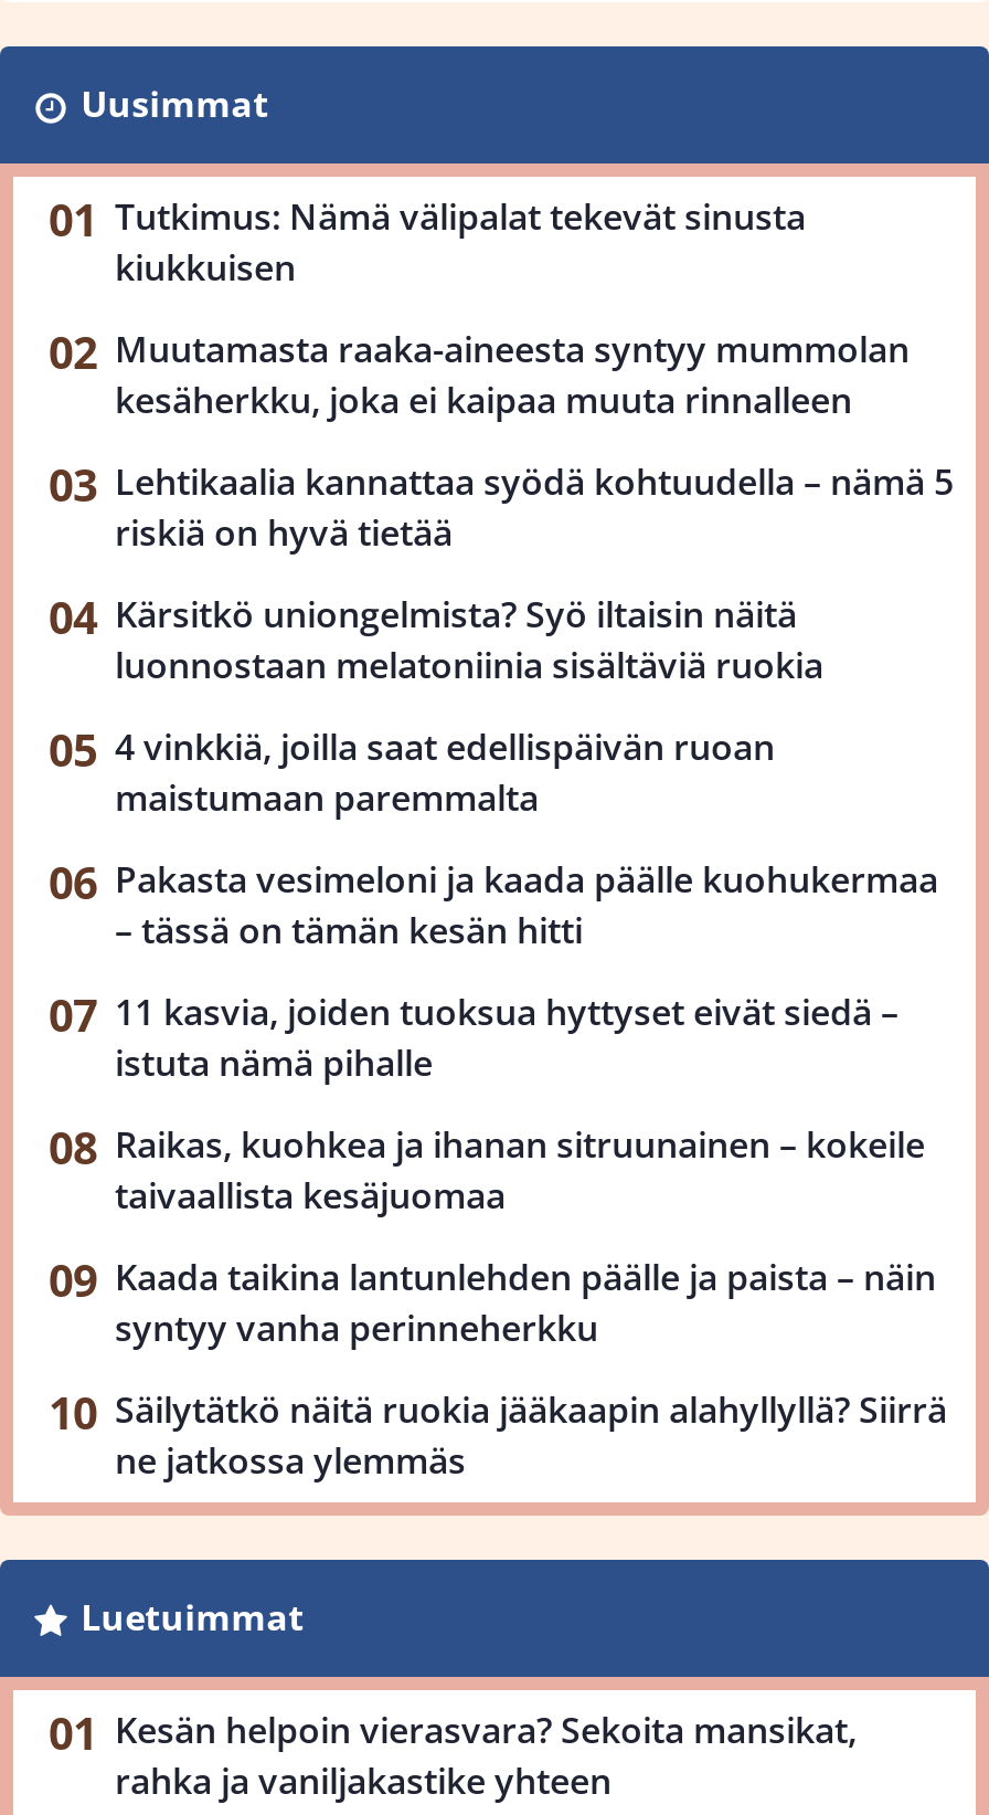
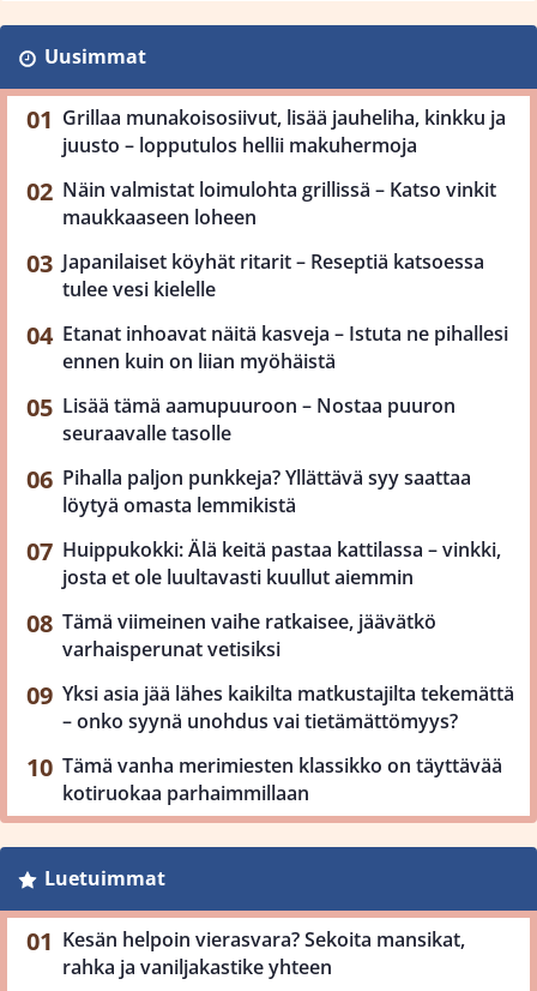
[115,192,806,292] Tutkimus: Nämä välipalat tekevät sinusta | kiukkuisen -> [62,104,506,158] Grillaa munakoisosiivut, lisää jauheliha, kinkku ja | juusto – lopputulos hellii makuhermoja
[115,325,910,424] Muutamasta raaka-aineesta syntyy mummolan | kesäherkku, joka ei kaipaa muuta rinnalleen -> [62,176,496,230] Näin valmistat loimulohta grillissä – Katso vinkit | maukkaaseen loheen
[115,457,954,557] Lehtikaalia kannattaa syödä kohtuudella – nämä 5 | riskiä on hyvä tietää -> [62,248,484,302] Japanilaiset köyhät ritarit – Reseptiä katsoessa | tulee vesi kielelle
[115,590,823,689] Kärsitkö uniongelmista? Syö iltaisin näitä | luonnostaan melatoniinia sisältäviä ruokia -> [62,320,508,374] Etanat inhoavat näitä kasveja – Istuta ne pihallesi | ennen kuin on liian myöhäistä
[115,722,775,822] 4 vinkkiä, joilla saat edellispäivän ruoan | maistumaan paremmalta -> [62,392,455,446] Lisää tämä aamupuuroon – Nostaa puuron | seuraavalle tasolle
[115,855,938,954] Pakasta vesimeloni ja kaada päälle kuohukermaa | – tässä on tämän kesän hitti -> [62,464,471,518] Pihalla paljon punkkeja? Yllättävä syy saattaa | löytyä omasta lemmikistä
[115,988,898,1087] 11 kasvia, joiden tuoksua hyttyset eivät siedä – | istuta nämä pihalle -> [62,536,501,590] Huippukokki: Älä keitä pastaa kattilassa – vinkki, | josta et ole luultavasti kuullut aiemmin
[115,1120,925,1220] Raikas, kuohkea ja ihanan sitruunainen – kokeile | taivaallista kesäjuomaa -> [62,608,436,662] Tämä viimeinen vaihe ratkaisee, jäävätkö | varhaisperunat vetisiksi
[115,1253,936,1352] Kaada taikina lantunlehden päälle ja paista – näin | syntyy vanha perinneherkku -> [62,680,514,734] Yksi asia jää lähes kaikilta matkustajilta tekemättä | – onko syynä unohdus vai tietämättömyys?
[115,1385,947,1485] Säilytätkö näitä ruokia jääkaapin alahyllyllä? Siirrä | ne jatkossa ylemmäs -> [62,752,502,806] Tämä vanha merimiesten klassikko on täyttävää | kotiruokaa parhaimmillaan

